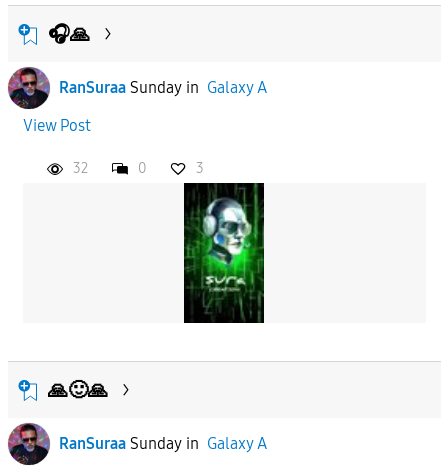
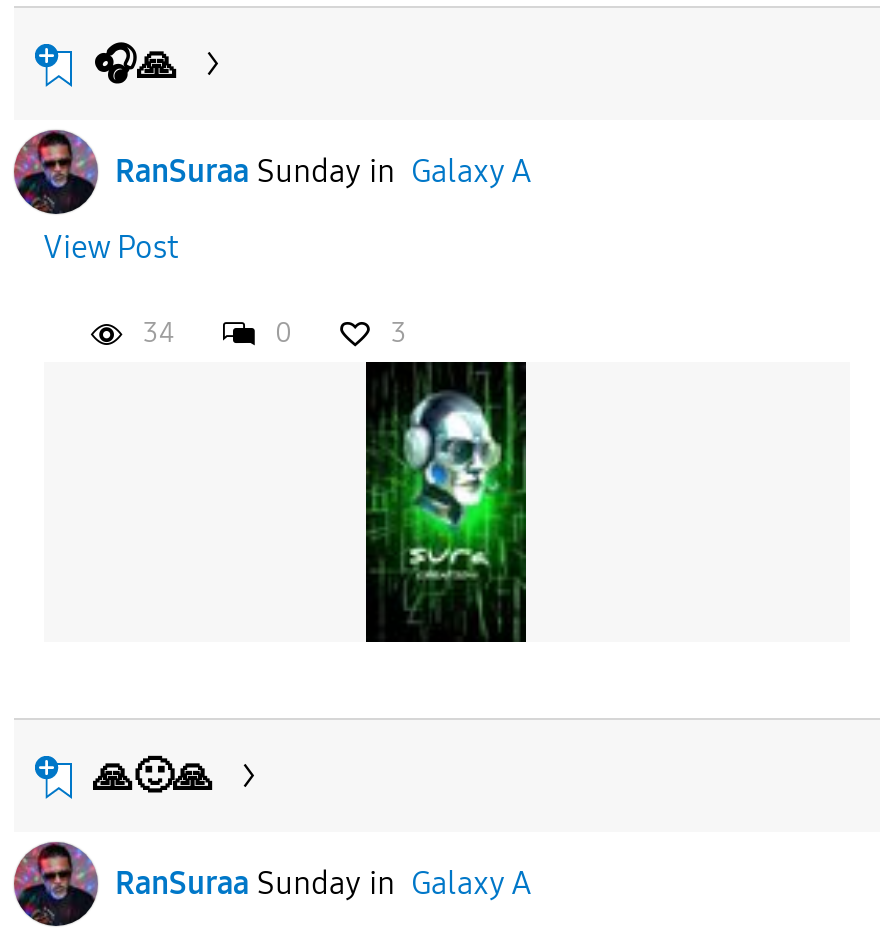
[72,160,87,177] 32 -> [143,317,175,351] 34

